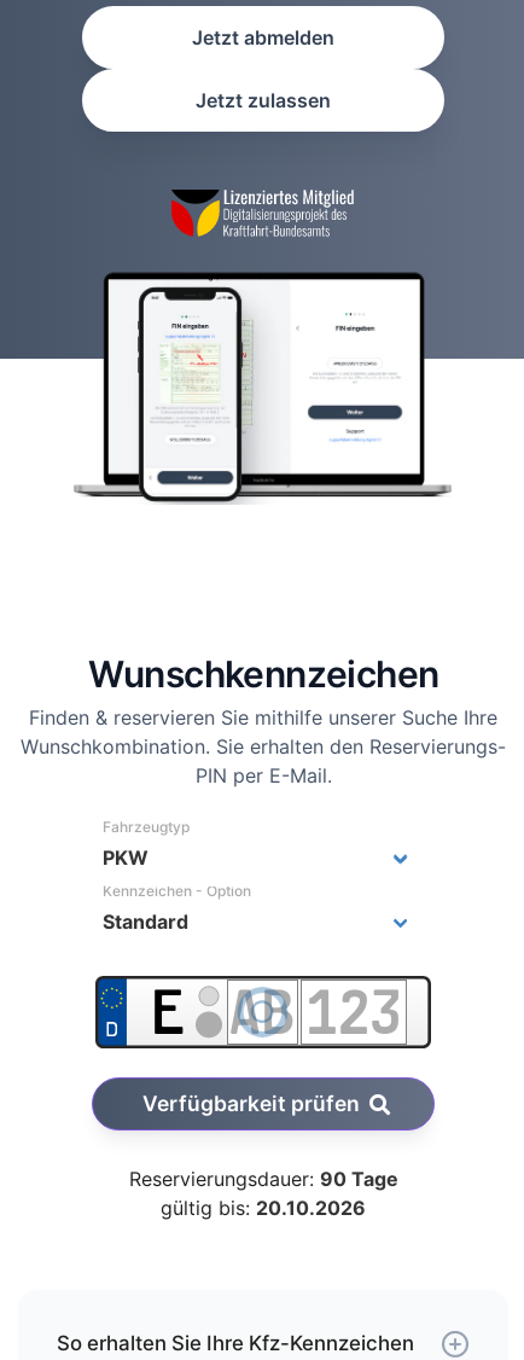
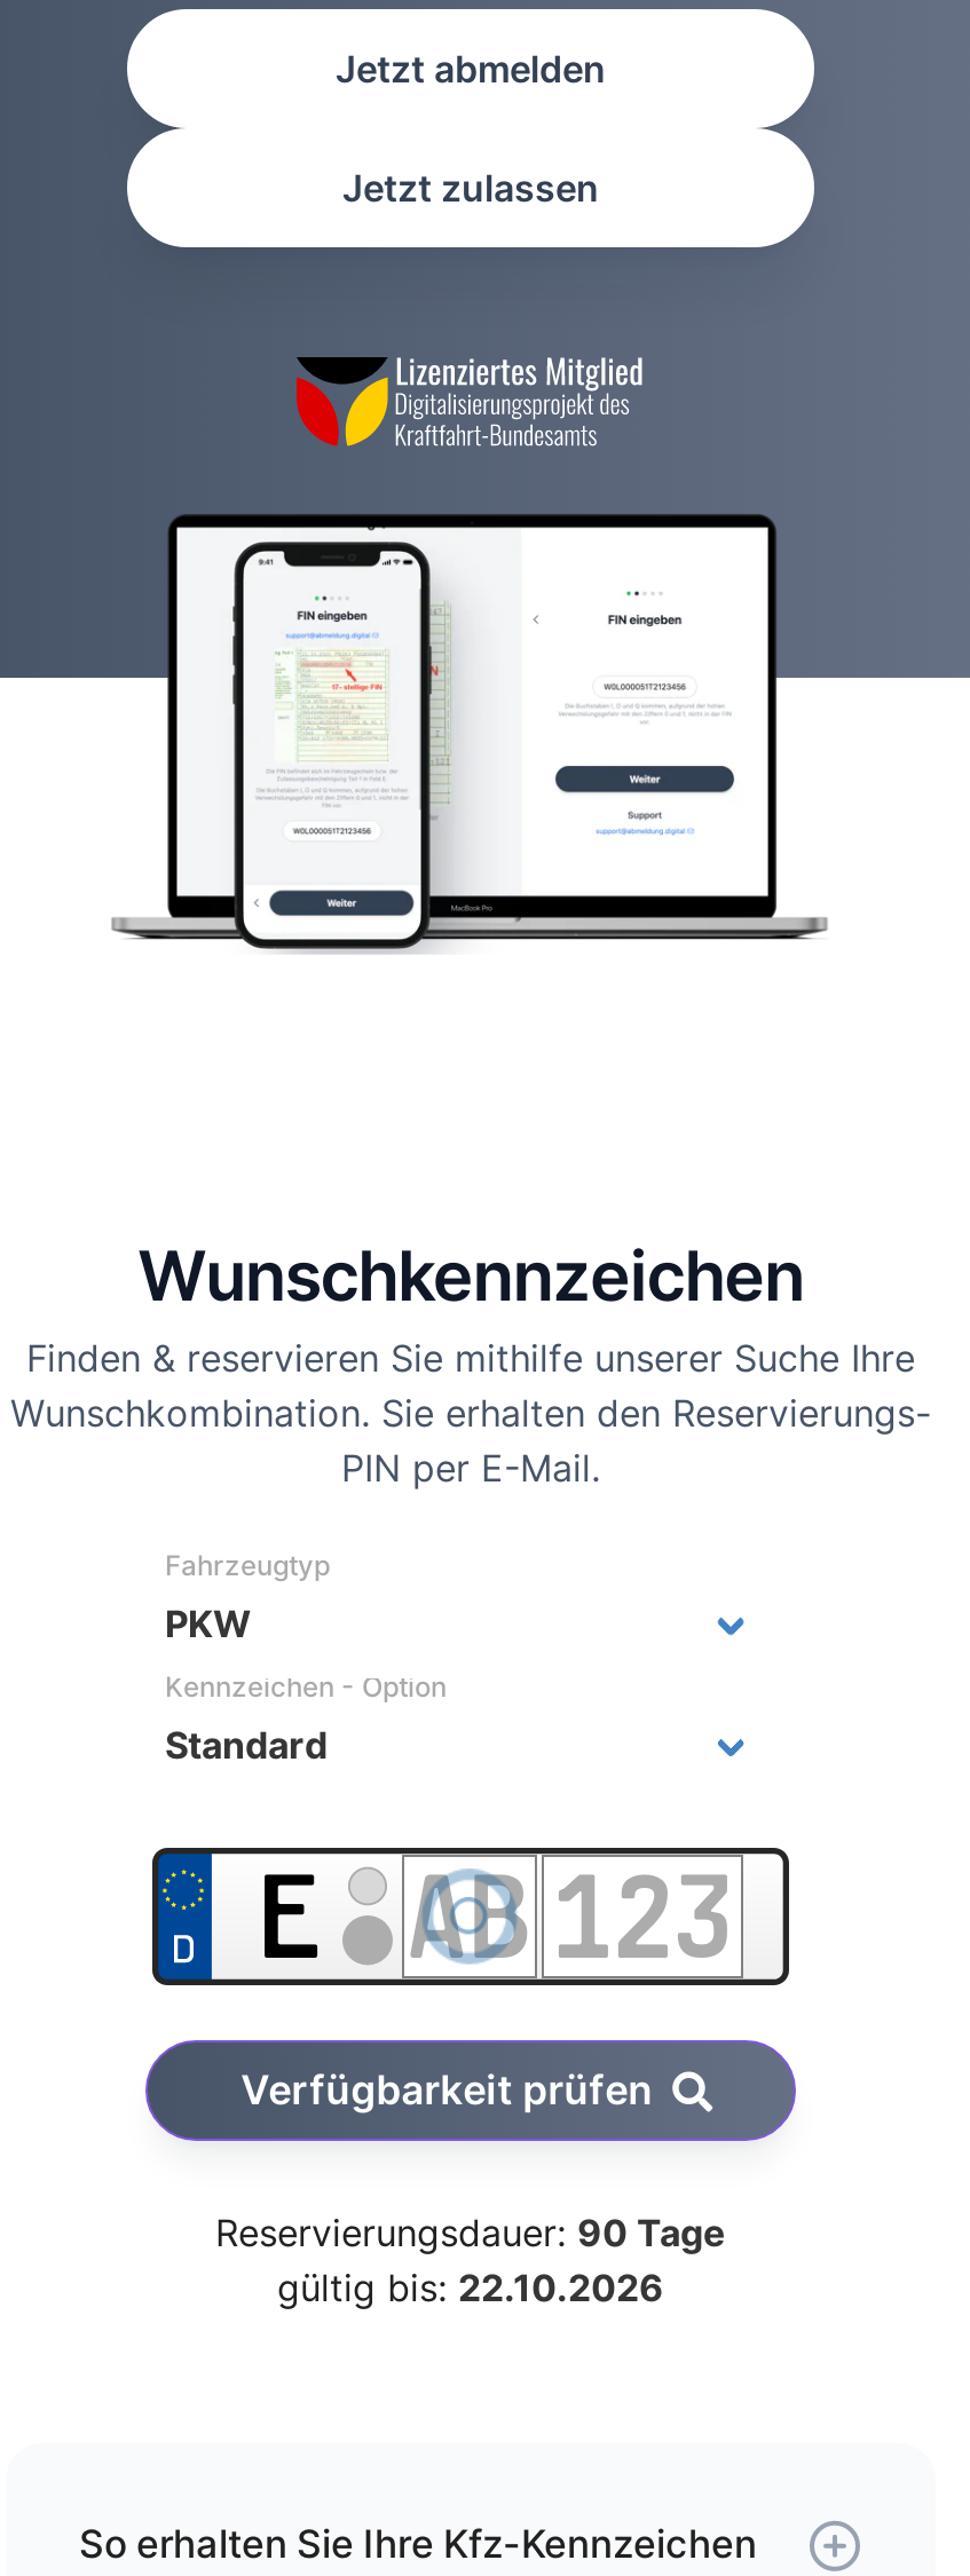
[161,1196,366,1220] gültig bis: 20.10.2026 -> [277,2265,664,2311] gültig bis: 22.10.2026

